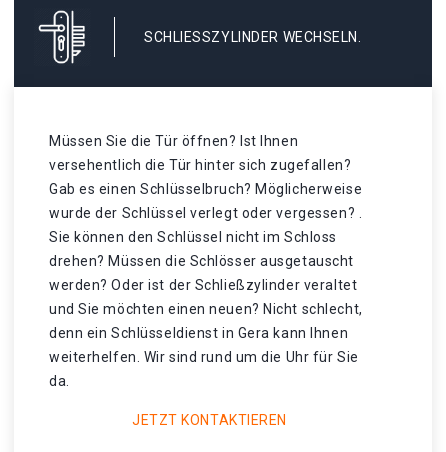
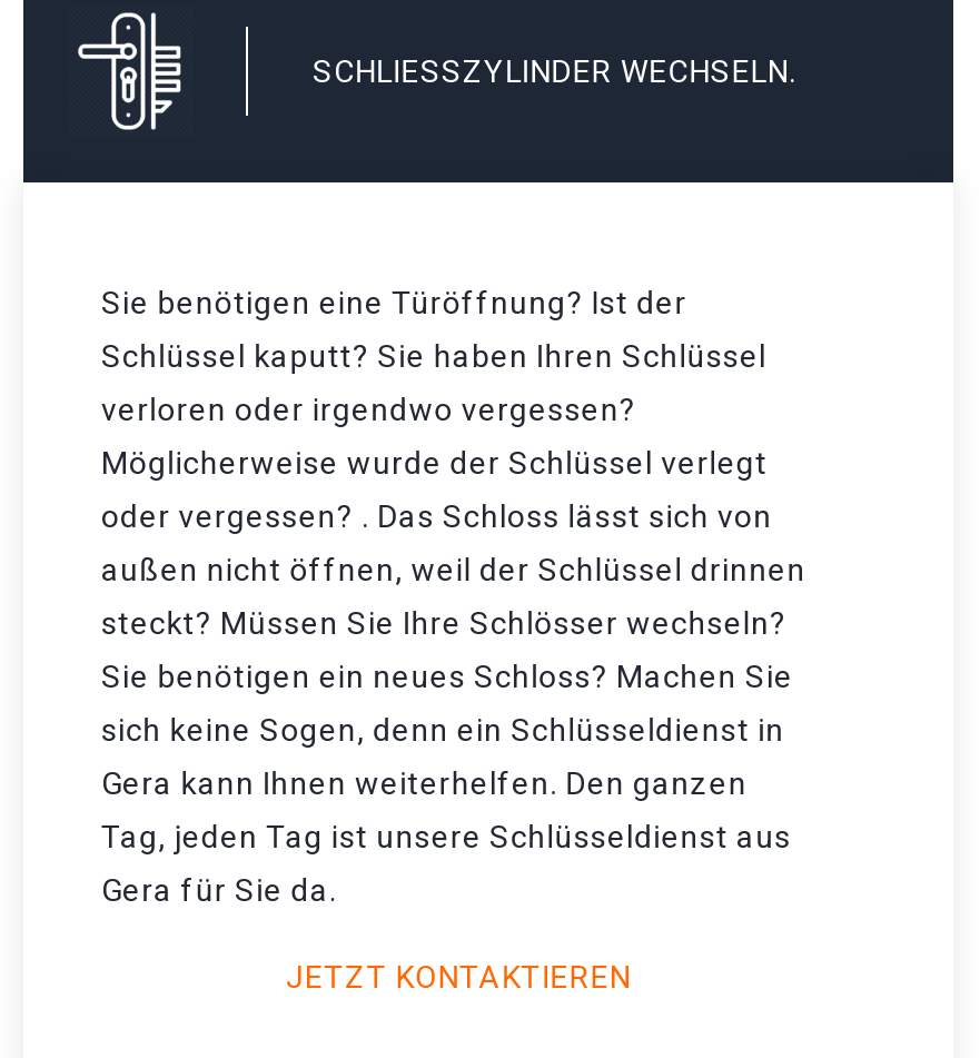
[49,133,363,389] Müssen Sie die Tür öffnen? Ist Ihnen | versehentlich die Tür hinter sich zugefallen? | Gab es einen Schlüsselbruch? Möglicherweise | wurde der Schlüssel verlegt oder vergessen? . | Sie können den Schlüssel nicht im Schloss | drehen? Müssen die Schlösser ausgetauscht | werden? Oder ist der Schließzylinder veraltet | und Sie möchten einen neuen? Nicht schlecht, | denn ein Schlüsseldienst in Gera kann Ihnen | weiterhelfen. Wir sind rund um die Uhr für Sie | da. -> [101,285,806,908] Sie benötigen eine Türöffnung? Ist der | Schlüssel kaputt? Sie haben Ihren Schlüssel | verloren oder irgendwo vergessen? | Möglicherweise wurde der Schlüssel verlegt | oder vergessen? . Das Schloss lässt sich von | außen nicht öffnen, weil der Schlüssel drinnen | steckt? Müssen Sie Ihre Schlösser wechseln? | Sie benötigen ein neues Schloss? Machen Sie | sich keine Sogen, denn ein Schlüsseldienst in | Gera kann Ihnen weiterhelfen. Den ganzen | Tag, jeden Tag ist unsere Schlüsseldienst aus | Gera für Sie da.

